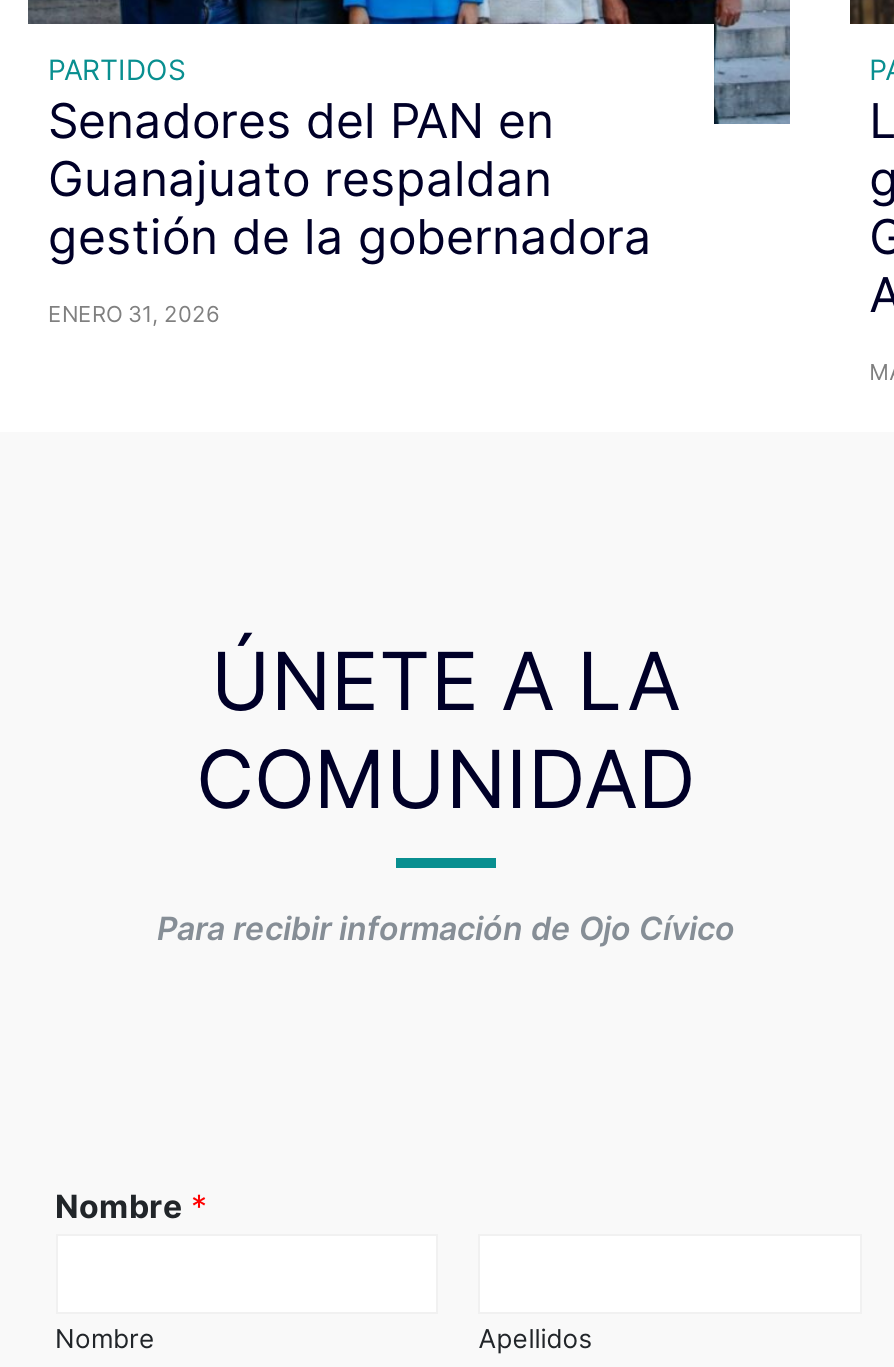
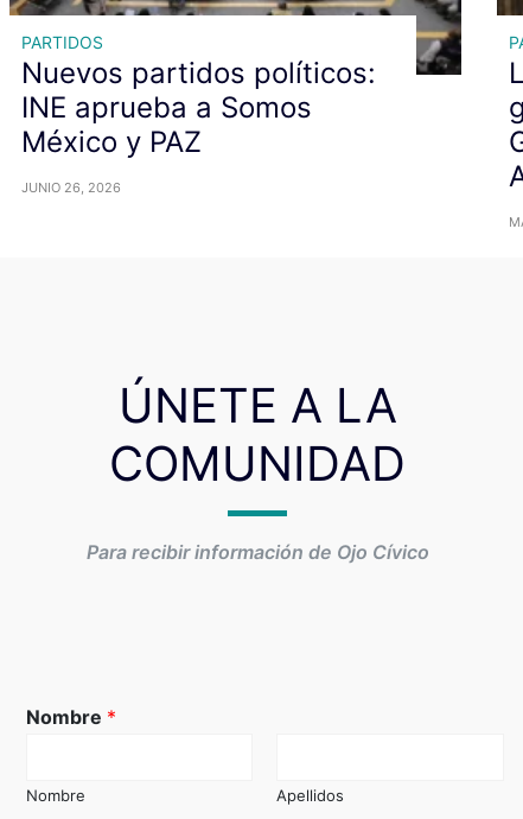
[48,93,652,267] Senadores del PAN en | Guanajuato respaldan | gestión de la gobernadora -> [21,55,376,159] Nuevos partidos políticos: | INE aprueba a Somos | México y PAZ
[48,301,220,329] ENERO 31, 2026 -> [21,179,121,195] JUNIO 26, 2026

